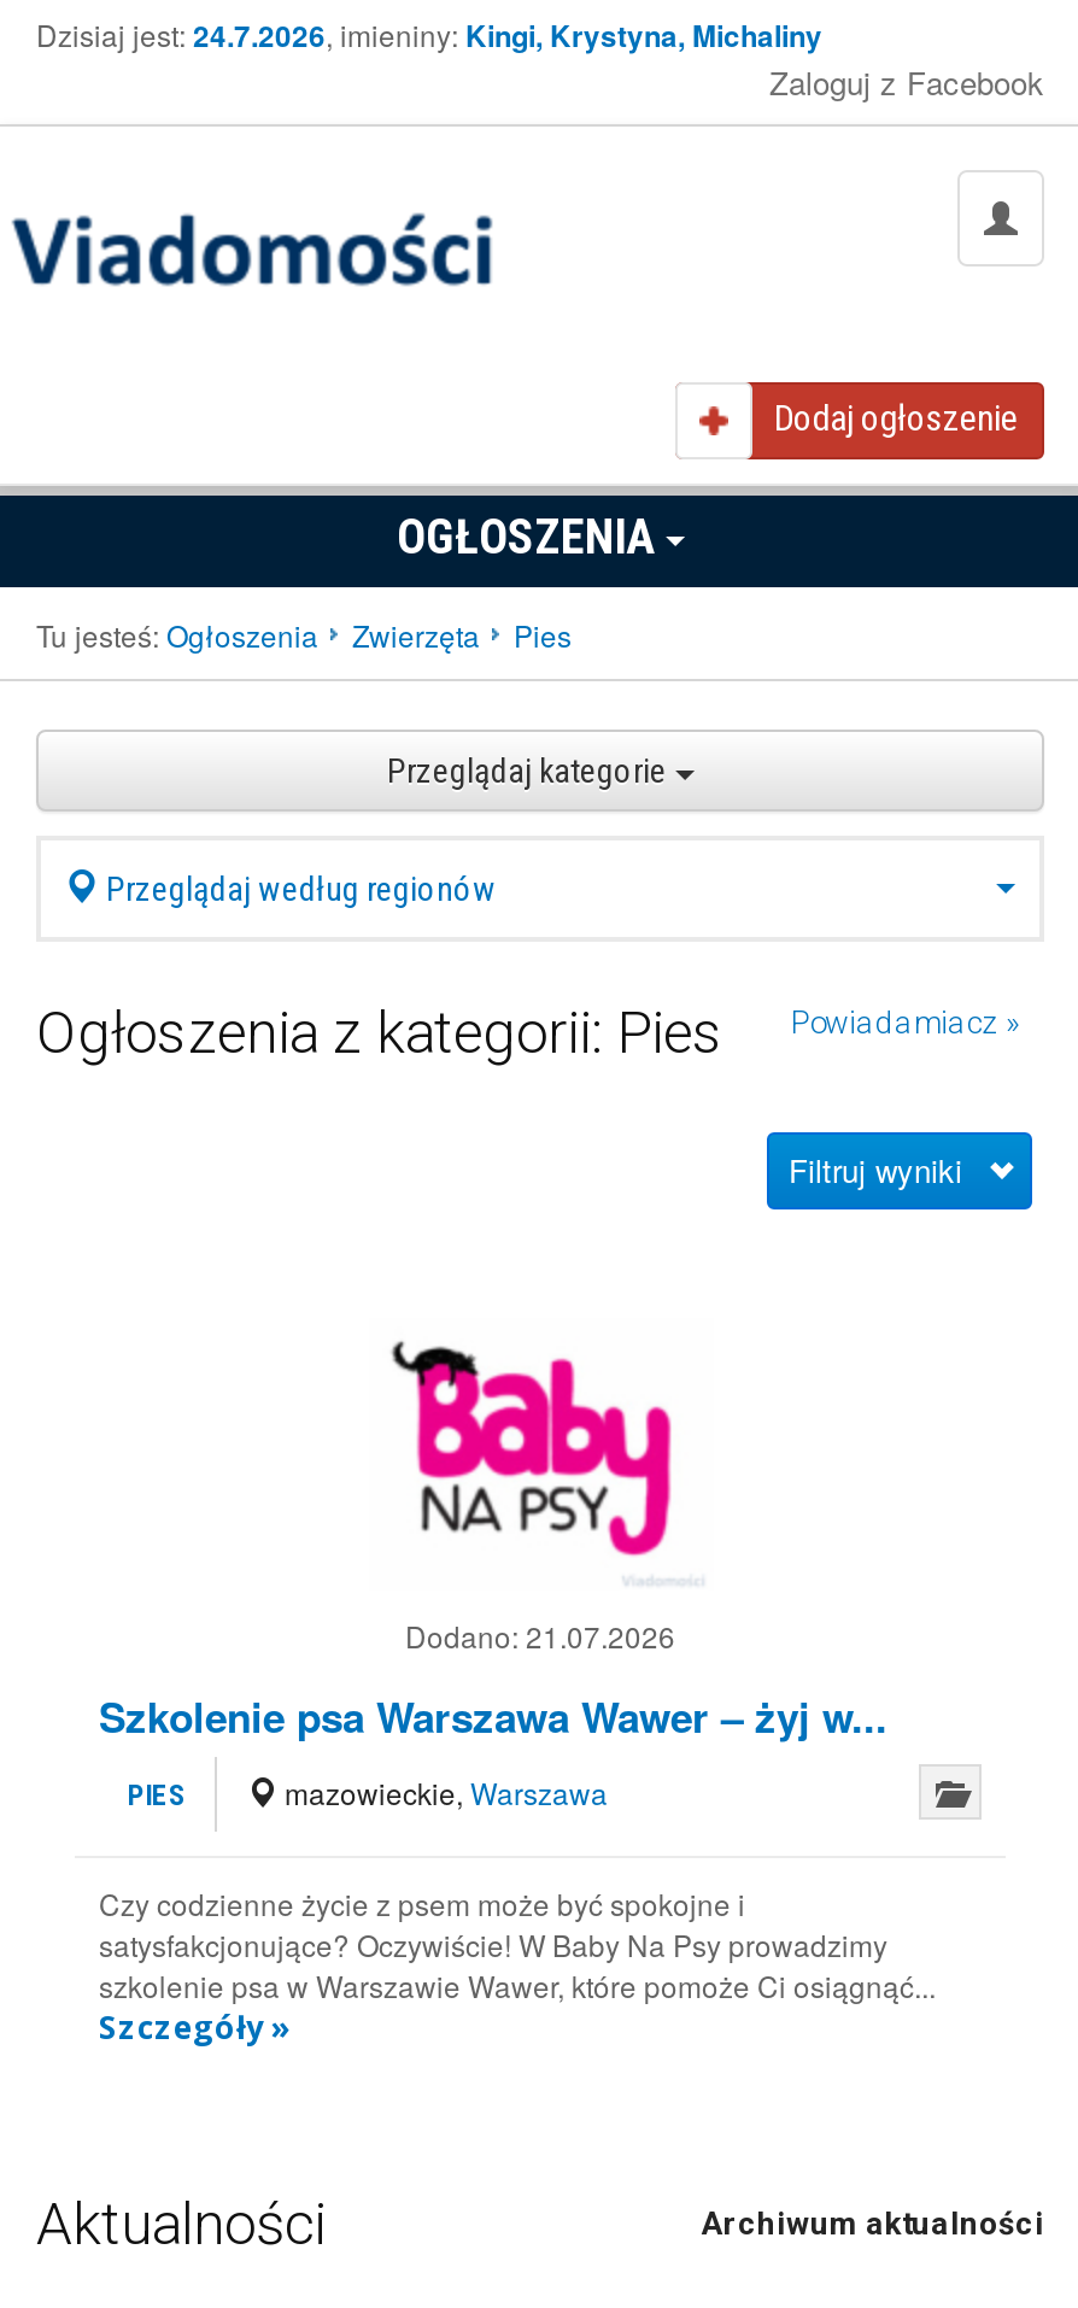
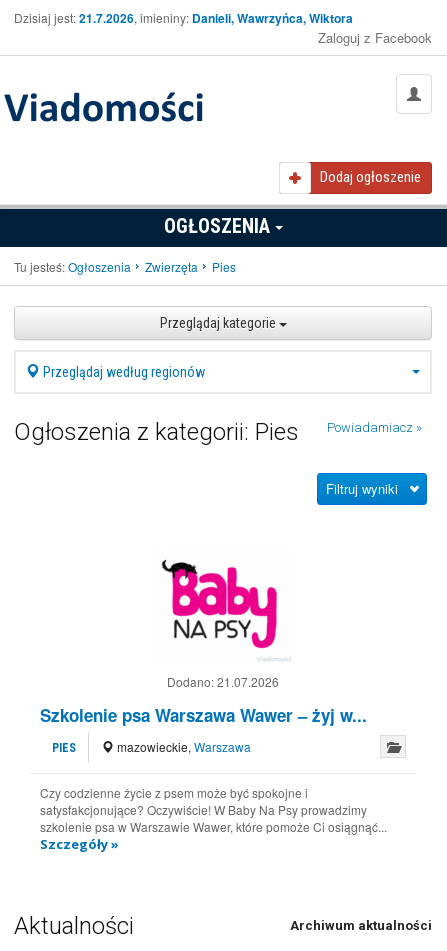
[36,13,822,57] Dzisiaj jest: 24.7.2026, imieniny: Kingi, Krystyna, Michaliny -> [14,9,353,27] Dzisiaj jest: 21.7.2026, imieniny: Danieli, Wawrzyńca, Wiktora

